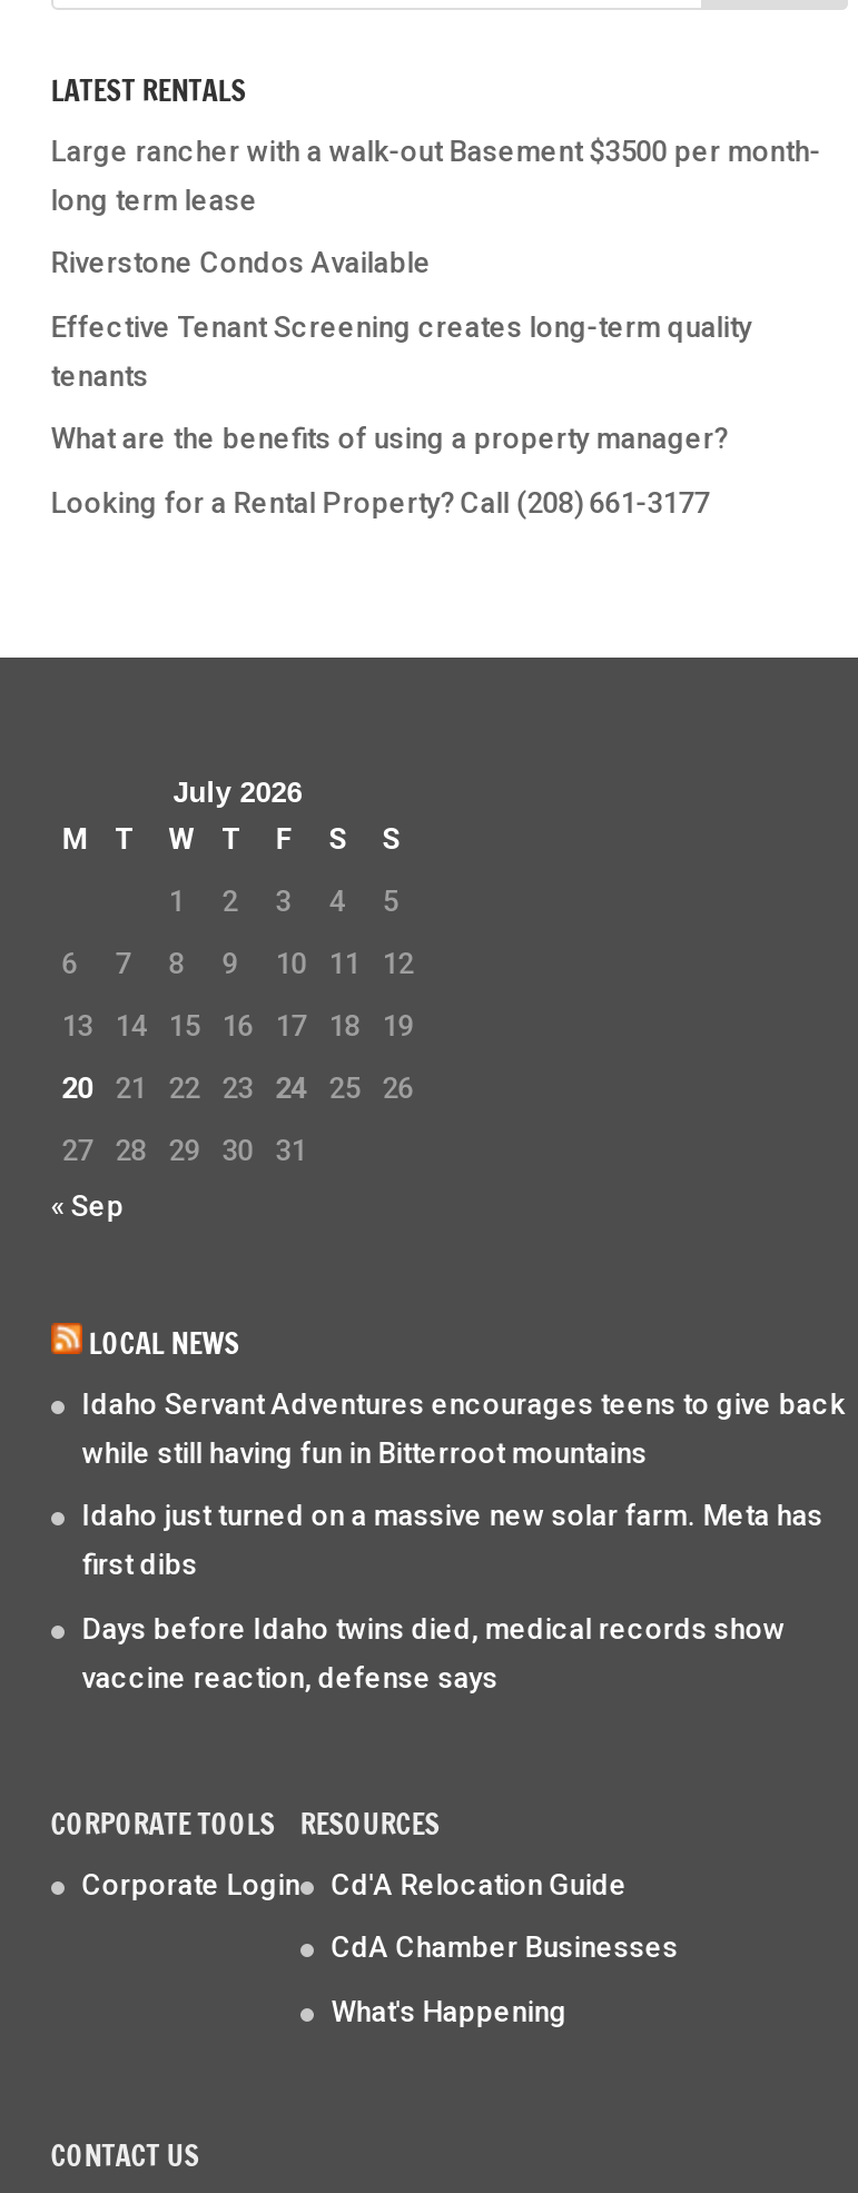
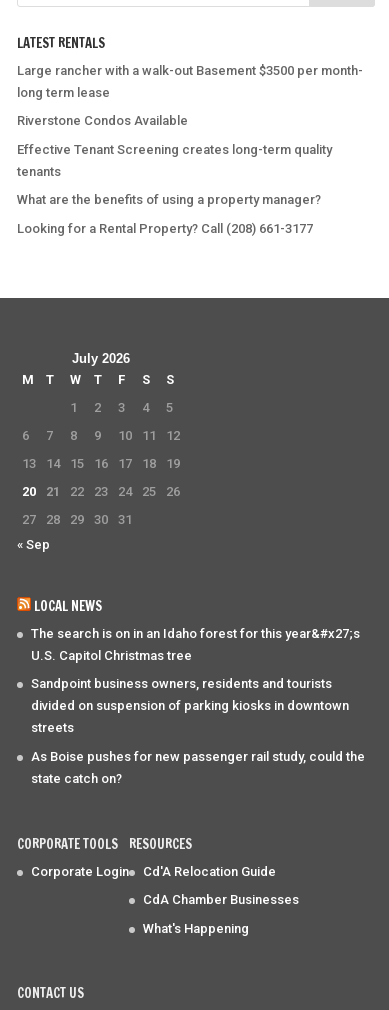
[82,1387,845,1695] Idaho Servant Adventures encourages teens to give back | while still having fun in Bitterroot mountains | Idaho just turned on a massive new solar farm. Meta has | first dibs | Days before Idaho twins died, medical records show | vaccine reaction, defense says -> [31,626,365,786] The search is on in an Idaho forest for this year&#x27;s | U.S. Capitol Christmas tree | Sandpoint business owners, residents and tourists | divided on suspension of parking kiosks in downtown | streets | As Boise pushes for new passenger rail study, could the | state catch on?

